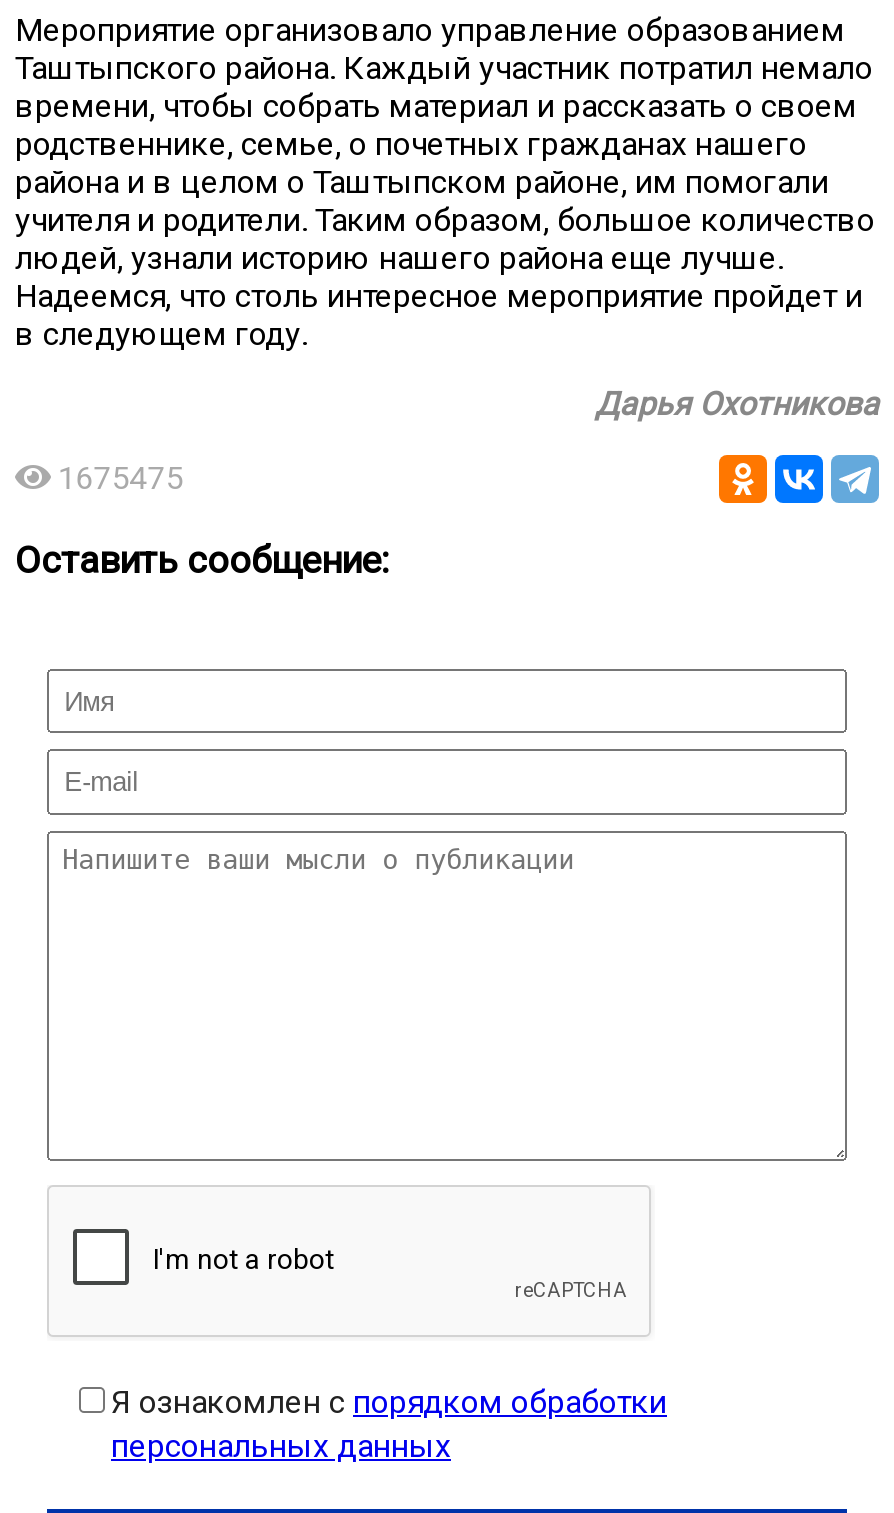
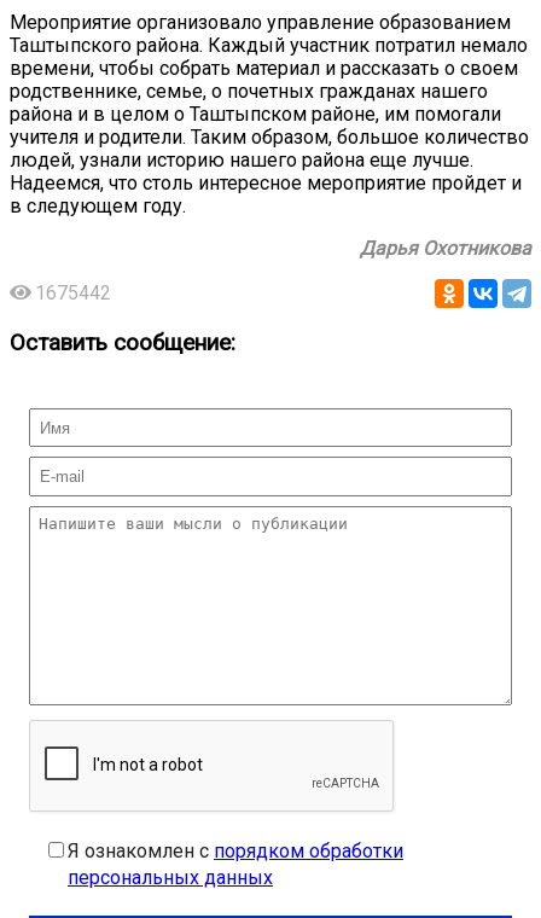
[57,459,183,497] 1675475 -> [35,282,111,305] 1675442

